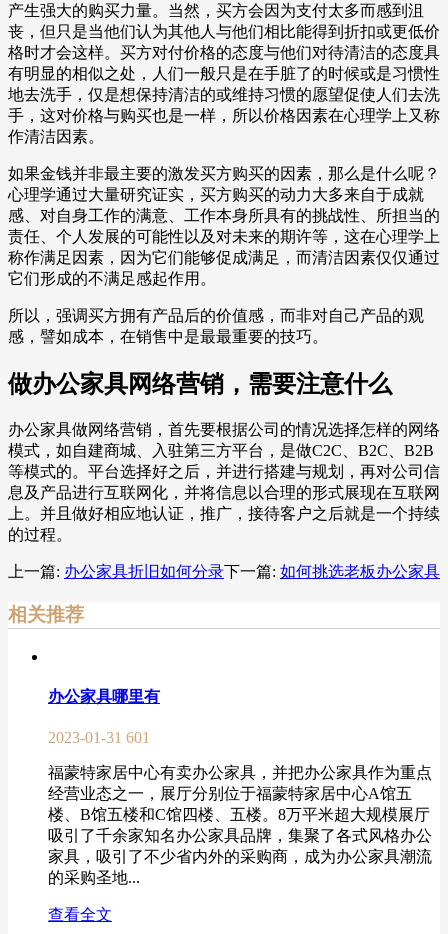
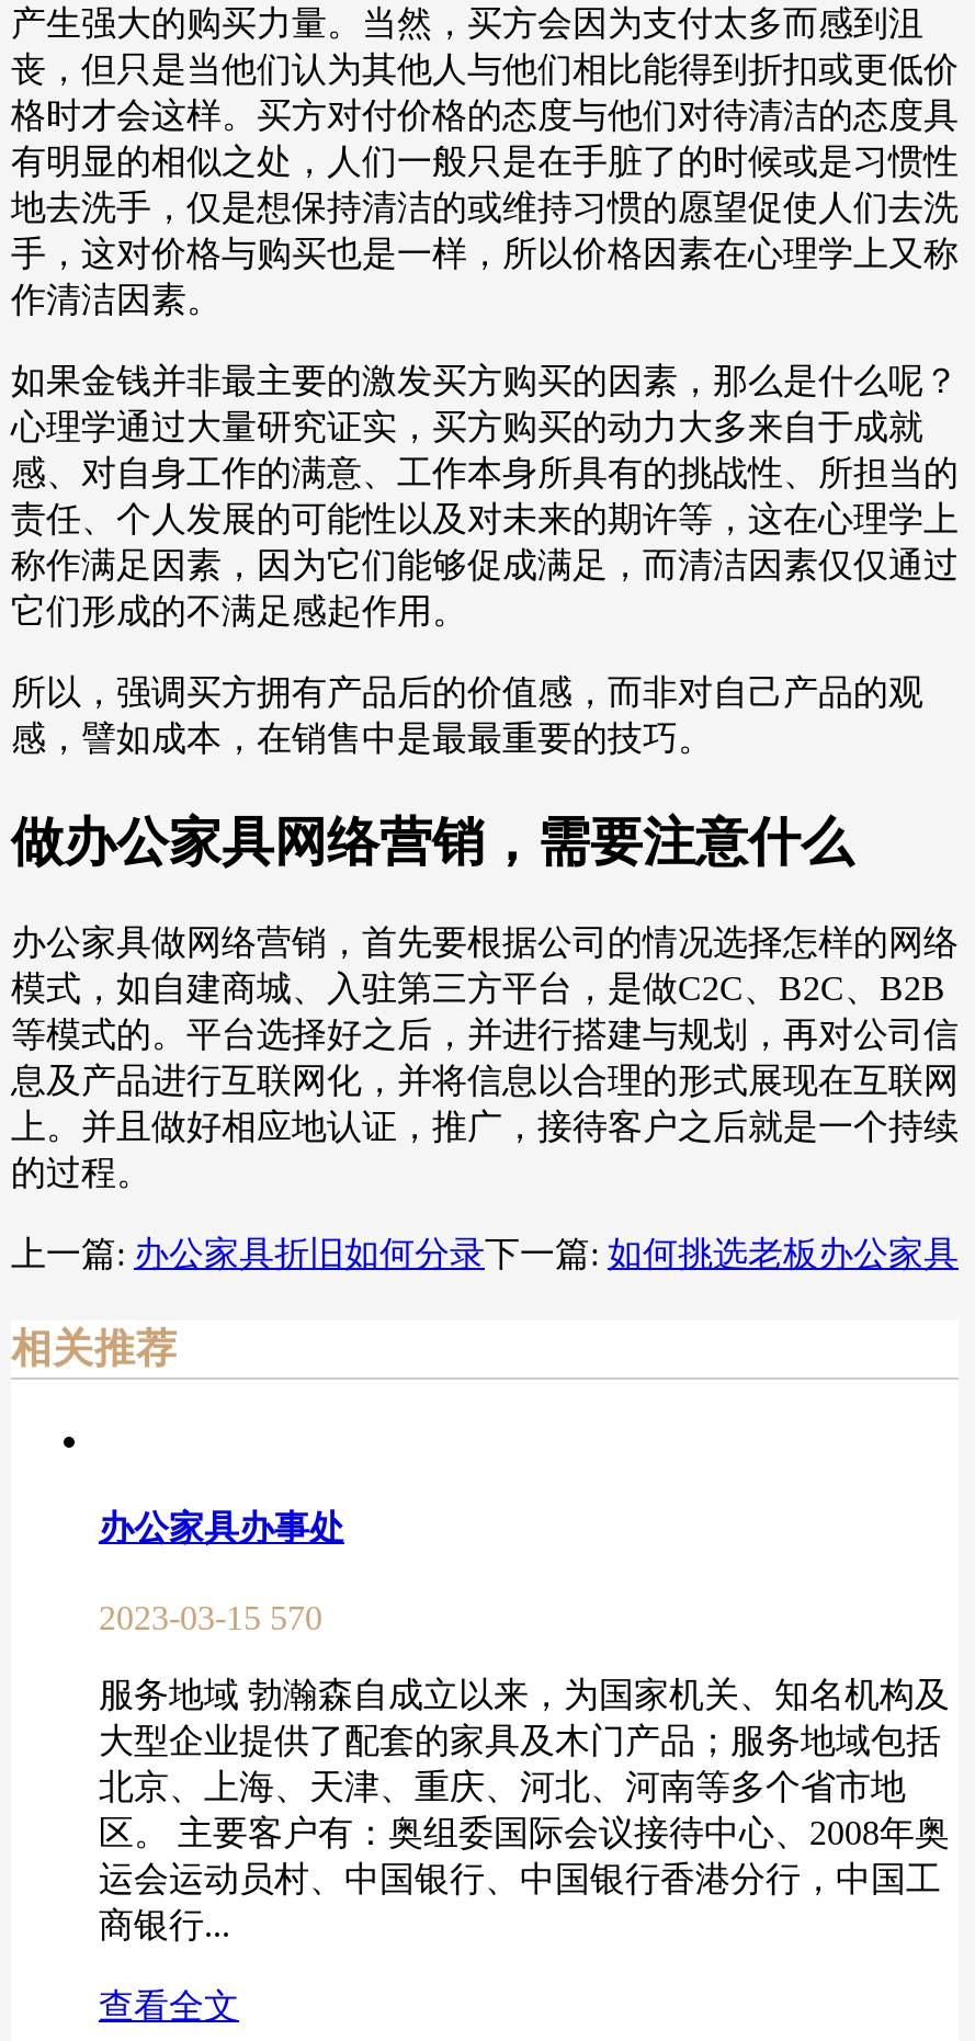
[48,688,160,705] 办公家具哪里有 -> [99,1509,344,1546] 办公家具办事处
[48,729,150,746] 2023-01-31 601 -> [99,1599,322,1636] 2023-03-15 570
[48,764,432,886] 福蒙特家居中心有卖办公家具，并把办公家具作为重点 | 经营业态之一，展厅分别位于福蒙特家居中心A馆五 | 楼、B馆五楼和C馆四楼、五楼。8万平米超大规模展厅 | 吸引了千余家知名办公家具品牌，集聚了各式风格办公 | 家具，吸引了不少省内外的采购商，成为办公家具潮流 | 的采购圣地... -> [99,1676,950,1943] 服务地域 勃瀚森自成立以来，为国家机关、知名机构及 | 大型企业提供了配套的家具及木门产品；服务地域包括 | 北京、上海、天津、重庆、河北、河南等多个省市地 | 区。 主要客户有：奥组委国际会议接待中心、2008年奥 | 运会运动员村、中国银行、中国银行香港分行，中国工 | 商银行...

